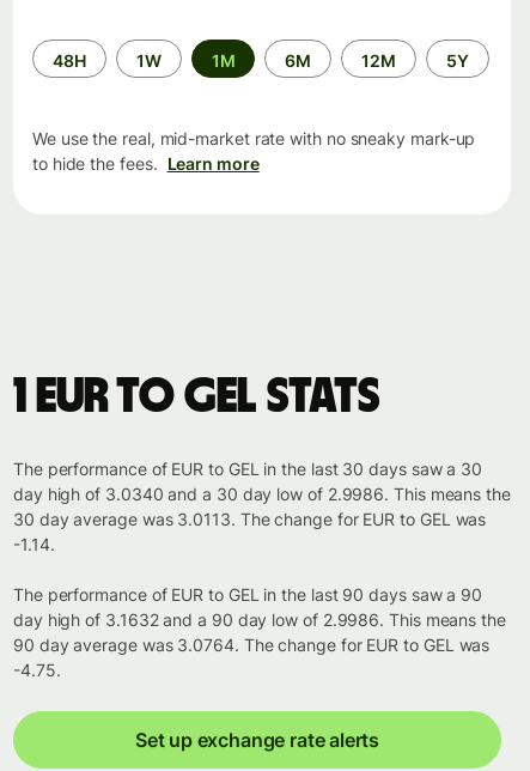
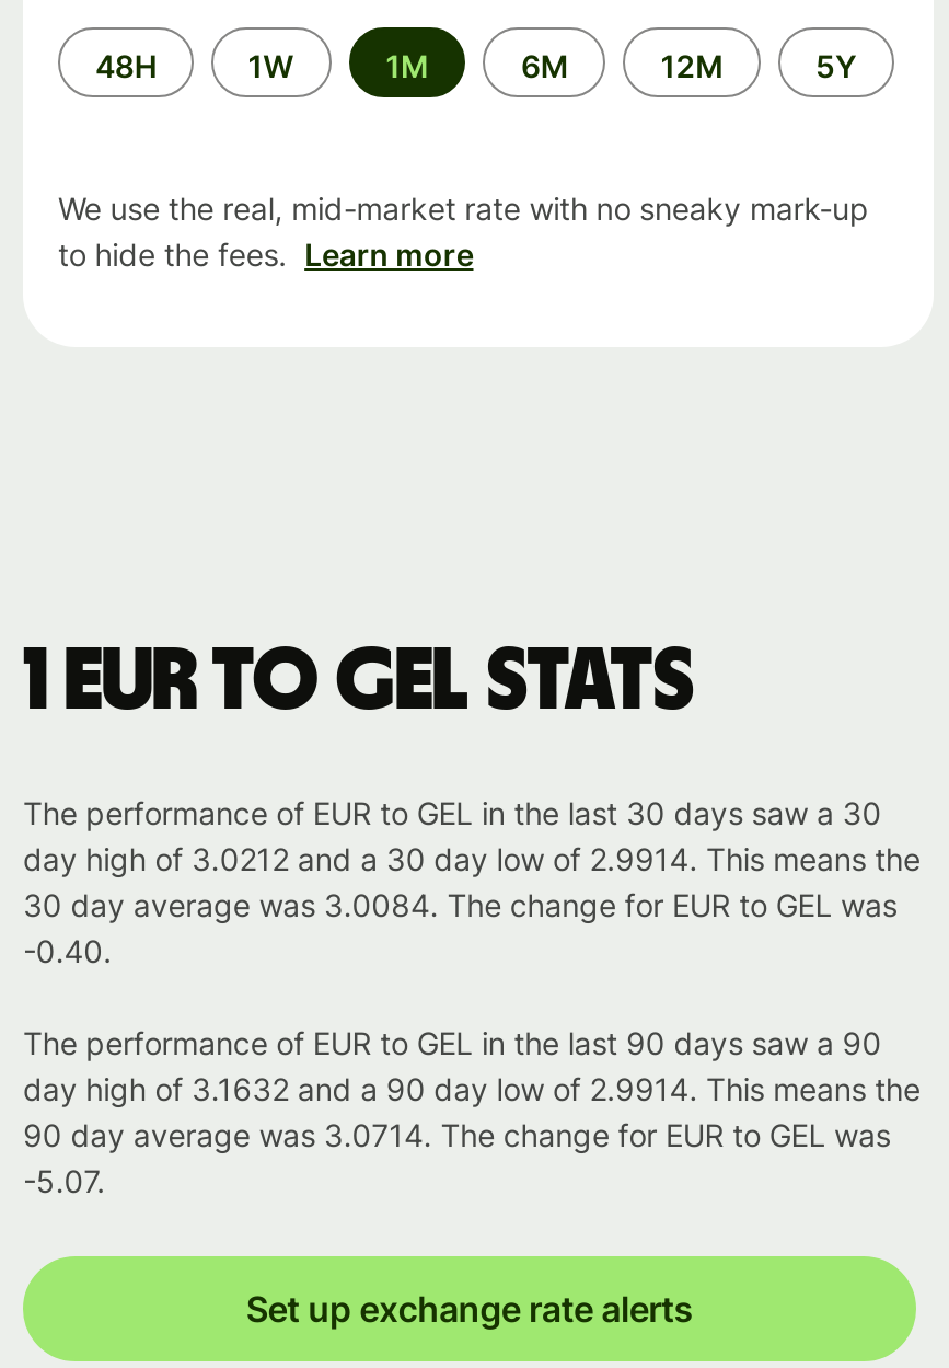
[13,484,511,504] day high of 3.0340 and a 30 day low of 2.9986. This means the -> [23,840,920,878] day high of 3.0212 and a 30 day low of 2.9914. This means the
[13,509,486,529] 30 day average was 3.0113. The change for EUR to GEL was -> [23,886,897,924] 30 day average was 3.0084. The change for EUR to GEL was
[13,534,54,554] -1.14. -> [23,932,112,970] -0.40.
[13,609,506,630] day high of 3.1632 and a 90 day low of 2.9986. This means the -> [23,1070,920,1108] day high of 3.1632 and a 90 day low of 2.9914. This means the
[13,635,490,655] 90 day average was 3.0764. The change for EUR to GEL was -> [23,1116,891,1154] 90 day average was 3.0714. The change for EUR to GEL was
[13,660,60,680] -4.75. -> [23,1162,105,1200] -5.07.

